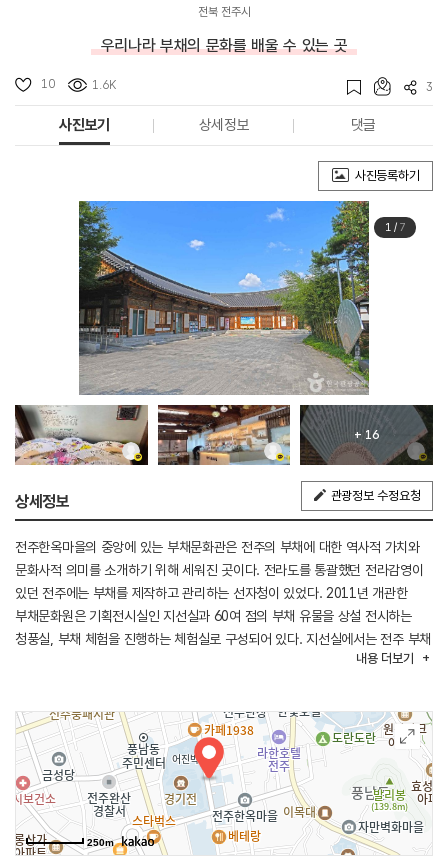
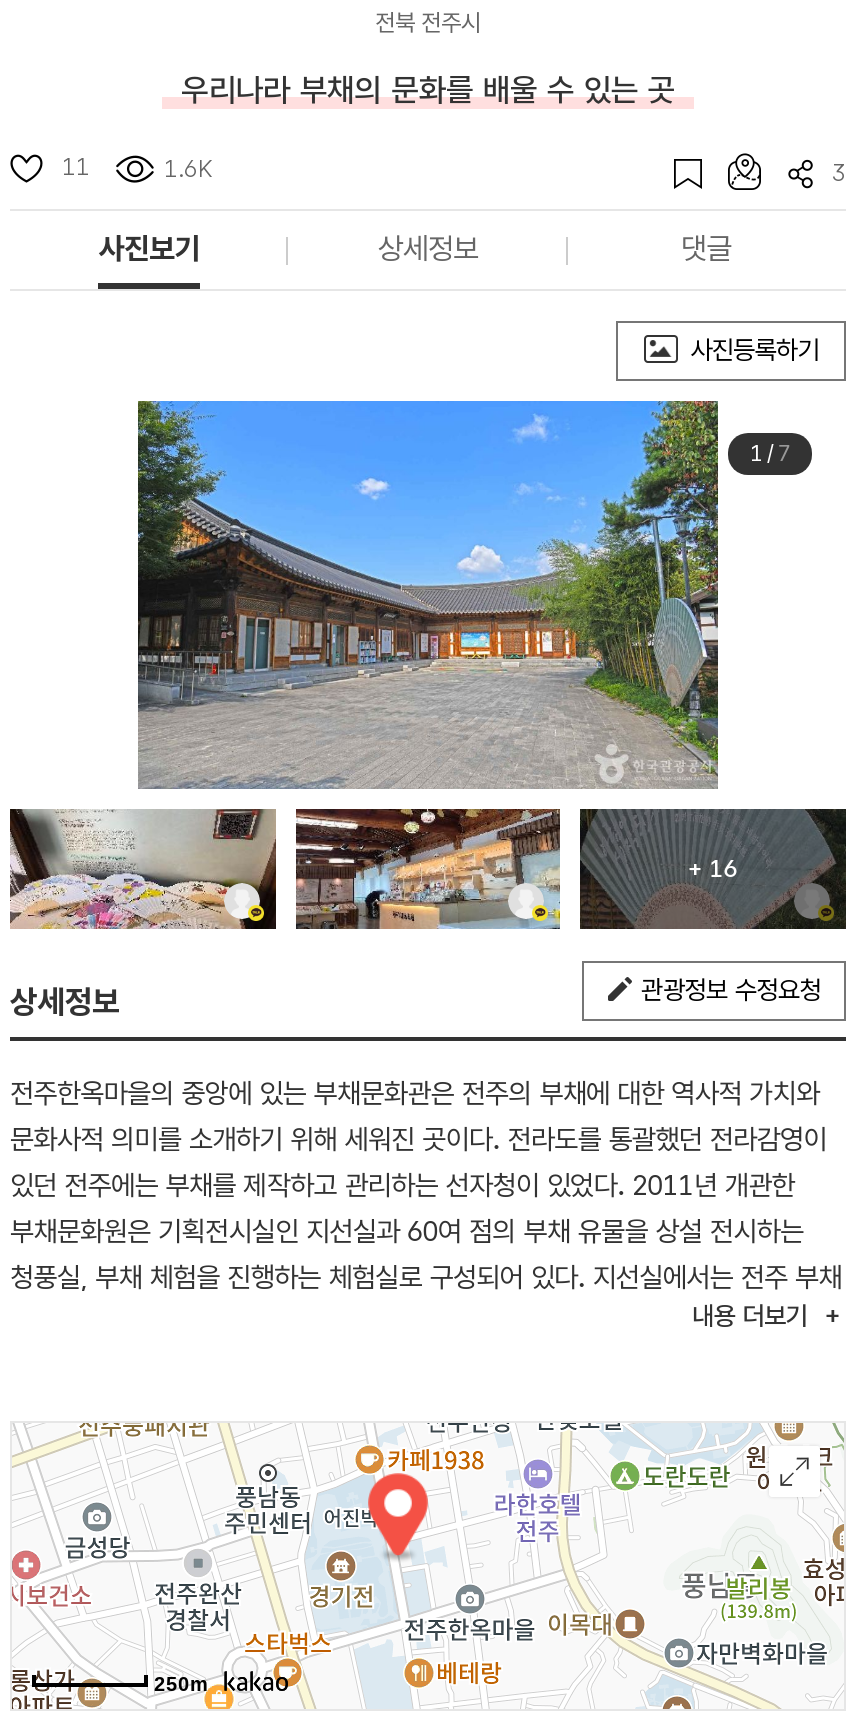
[41,77,55,91] 10 -> [62,153,90,181] 11

